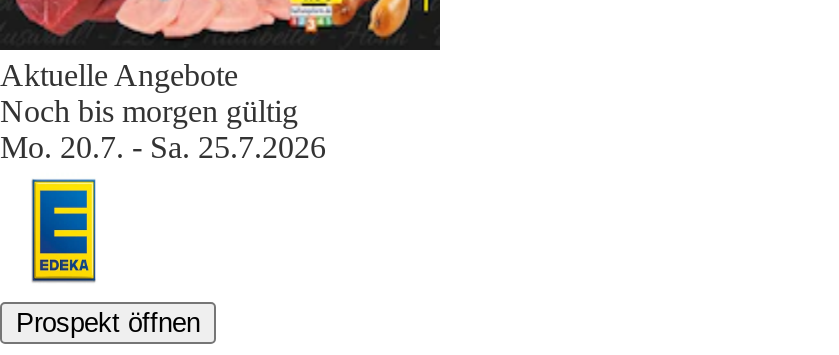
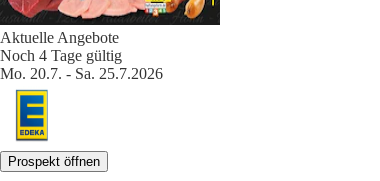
[0,94,298,128] Noch bis morgen gültig -> [0,47,122,64] Noch 4 Tage gültig

